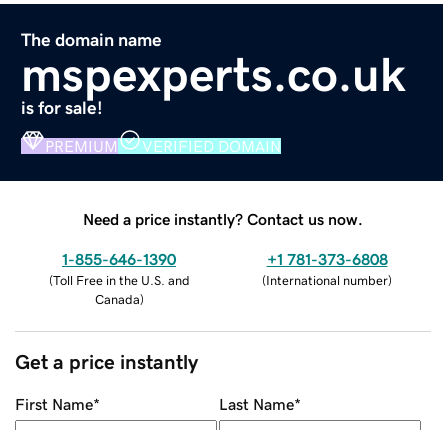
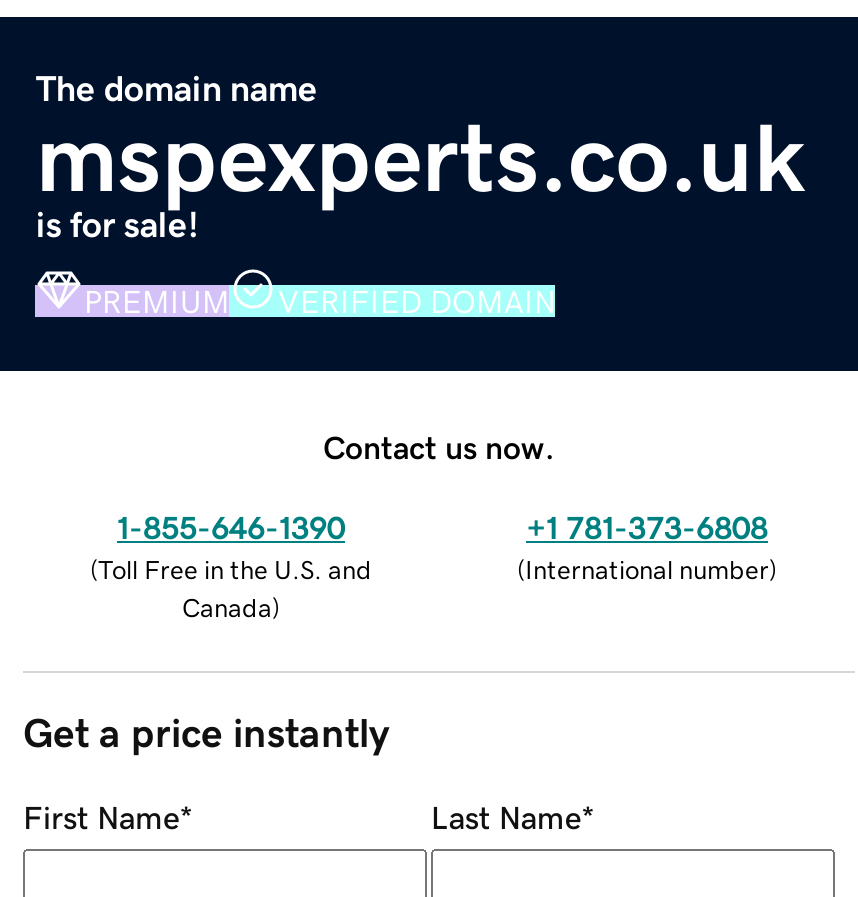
[83,211,363,227] Need a price instantly? Contact us now. -> [323,430,555,462] Contact us now.

